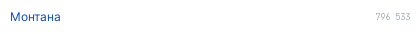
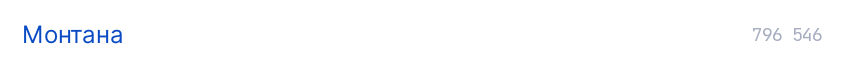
[375,10,410,22] 796 533 -> [752,22,822,46] 796 546

